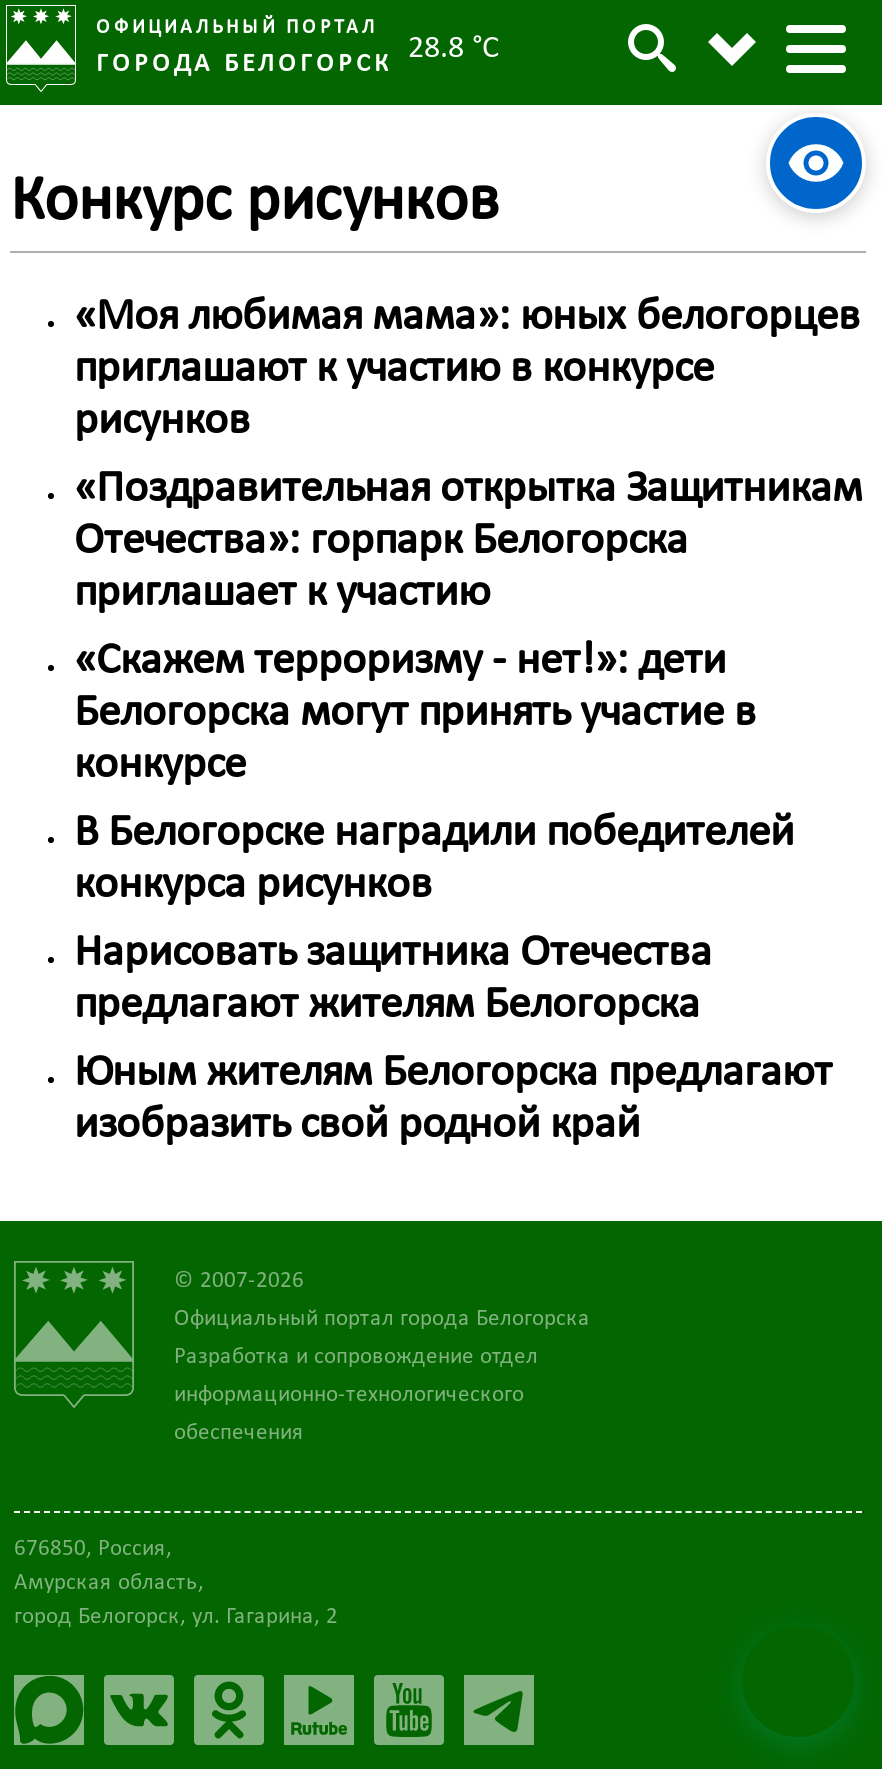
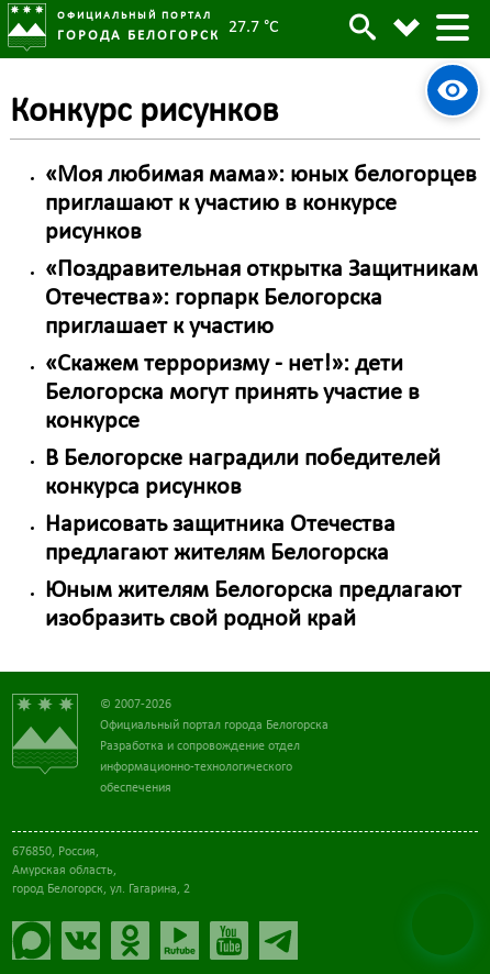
[96,33,500,78] ГОРОДА БЕЛОГОРСК 28.8 °C -> [57,19,279,43] ГОРОДА БЕЛОГОРСК 27.7 °C

